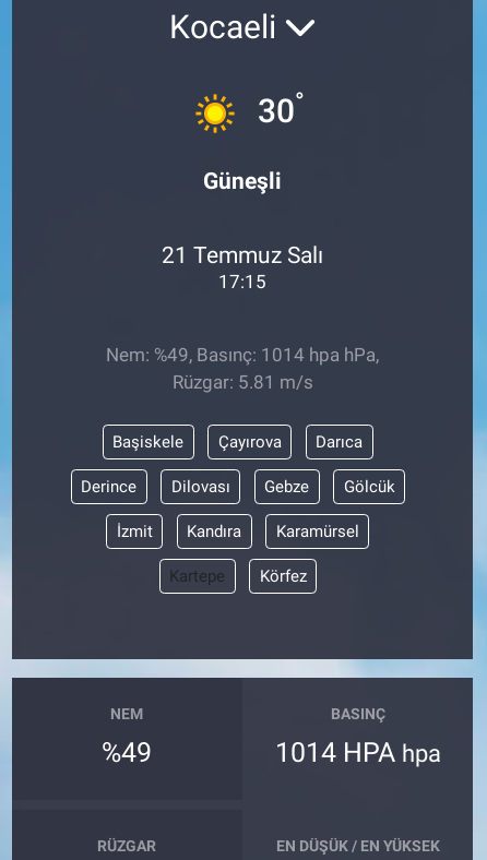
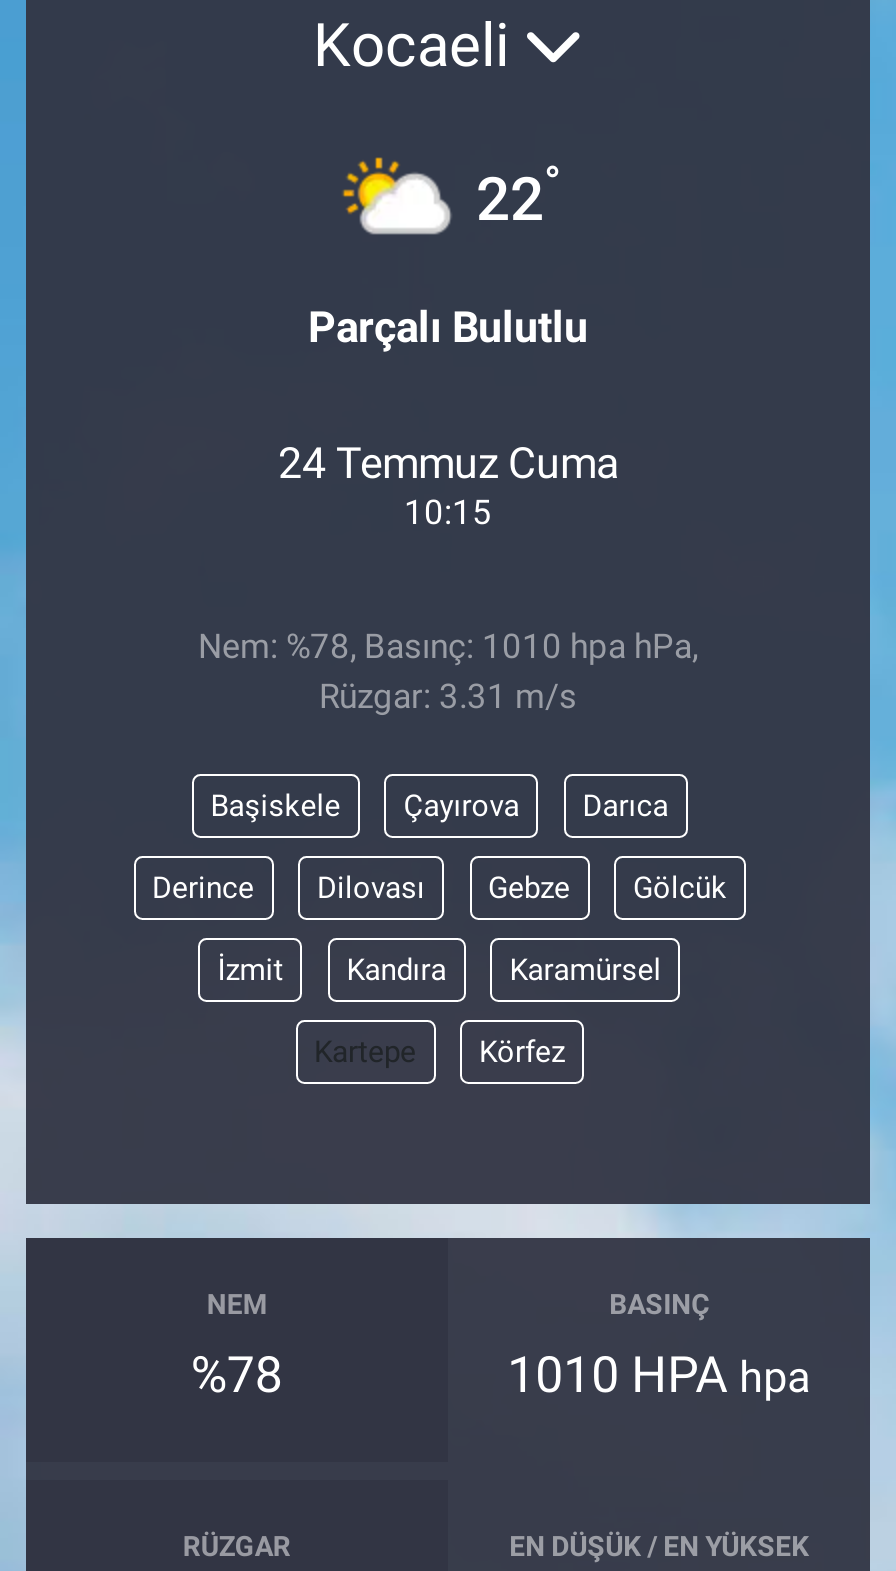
[186,87,305,134] [image] | 30° -> [342,156,562,238] [image] | 22°
[203,167,282,194] Güneşli -> [308,302,588,352] Parçalı Bulutlu
[162,241,323,292] 21 Temmuz Salı | 17:15 -> [278,437,618,531] 24 Temmuz Cuma | 10:15
[106,344,379,393] Nem: %49, Basınç: 1014 hpa hPa, | Rüzgar: 5.81 m/s -> [198,626,698,716] Nem: %78, Basınç: 1010 hpa hPa, | Rüzgar: 3.31 m/s
[102,736,152,768] %49 -> [191,1345,283,1403] %78
[275,736,441,768] 1014 HPA hpa -> [507,1345,811,1403] 1010 HPA hpa

